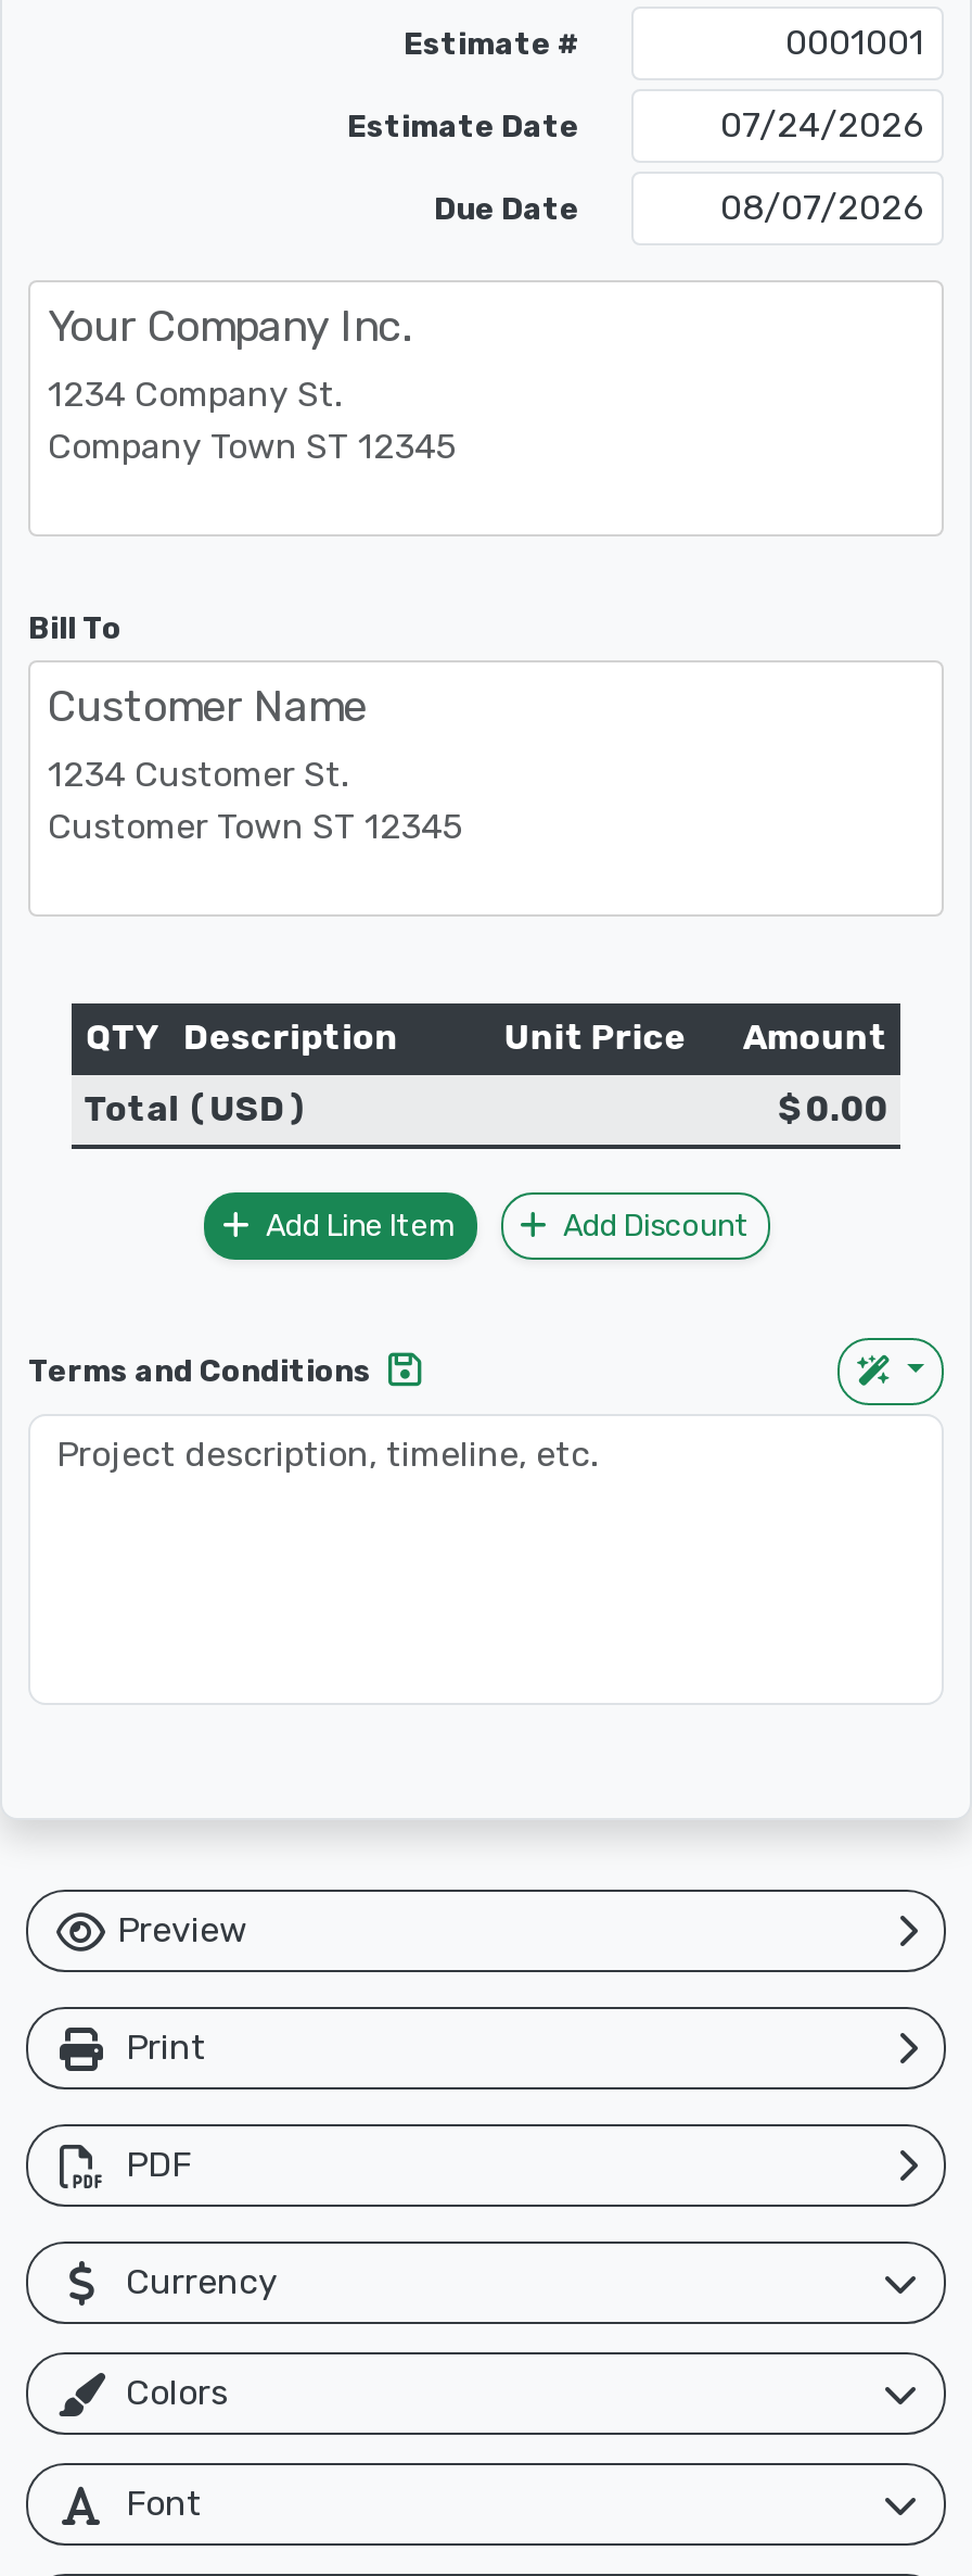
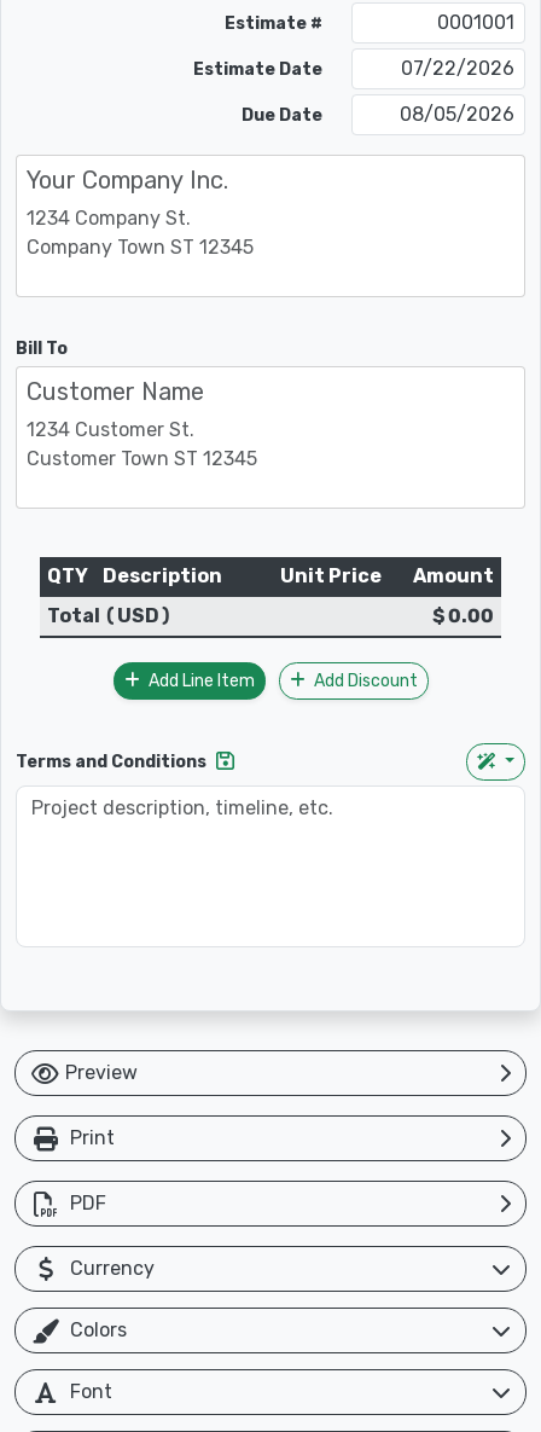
[720,104,924,146] 07/24/2026 -> [401,57,514,80] 07/22/2026
[720,187,924,228] 08/07/2026 -> [400,103,514,126] 08/05/2026

